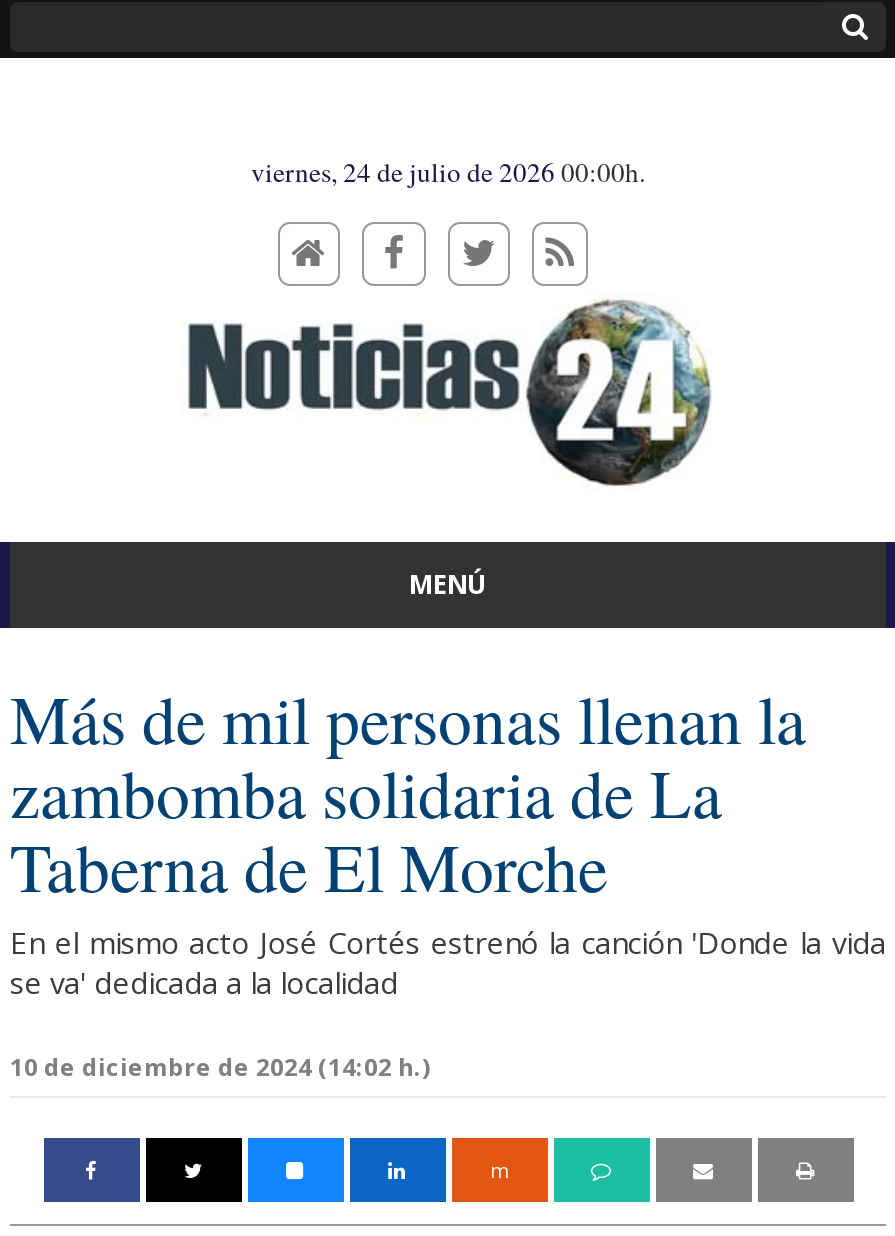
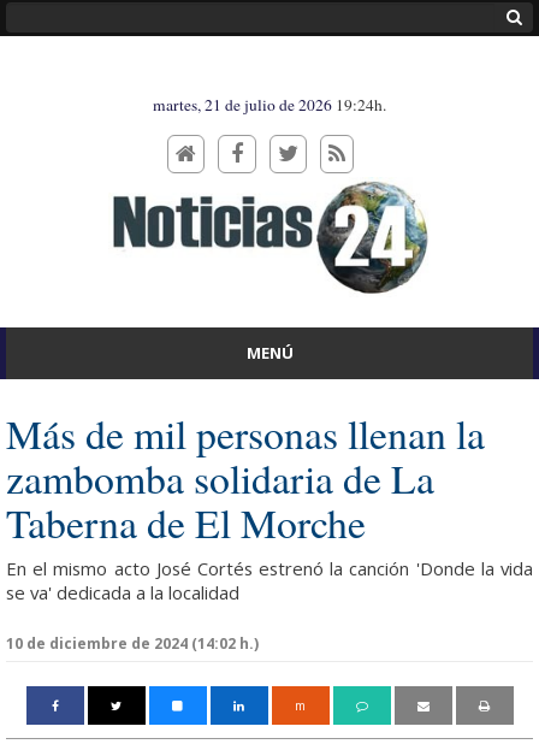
[251,154,645,190] viernes, 24 de julio de 2026 00:00h. -> [153,94,386,116] martes, 21 de julio de 2026 19:24h.

